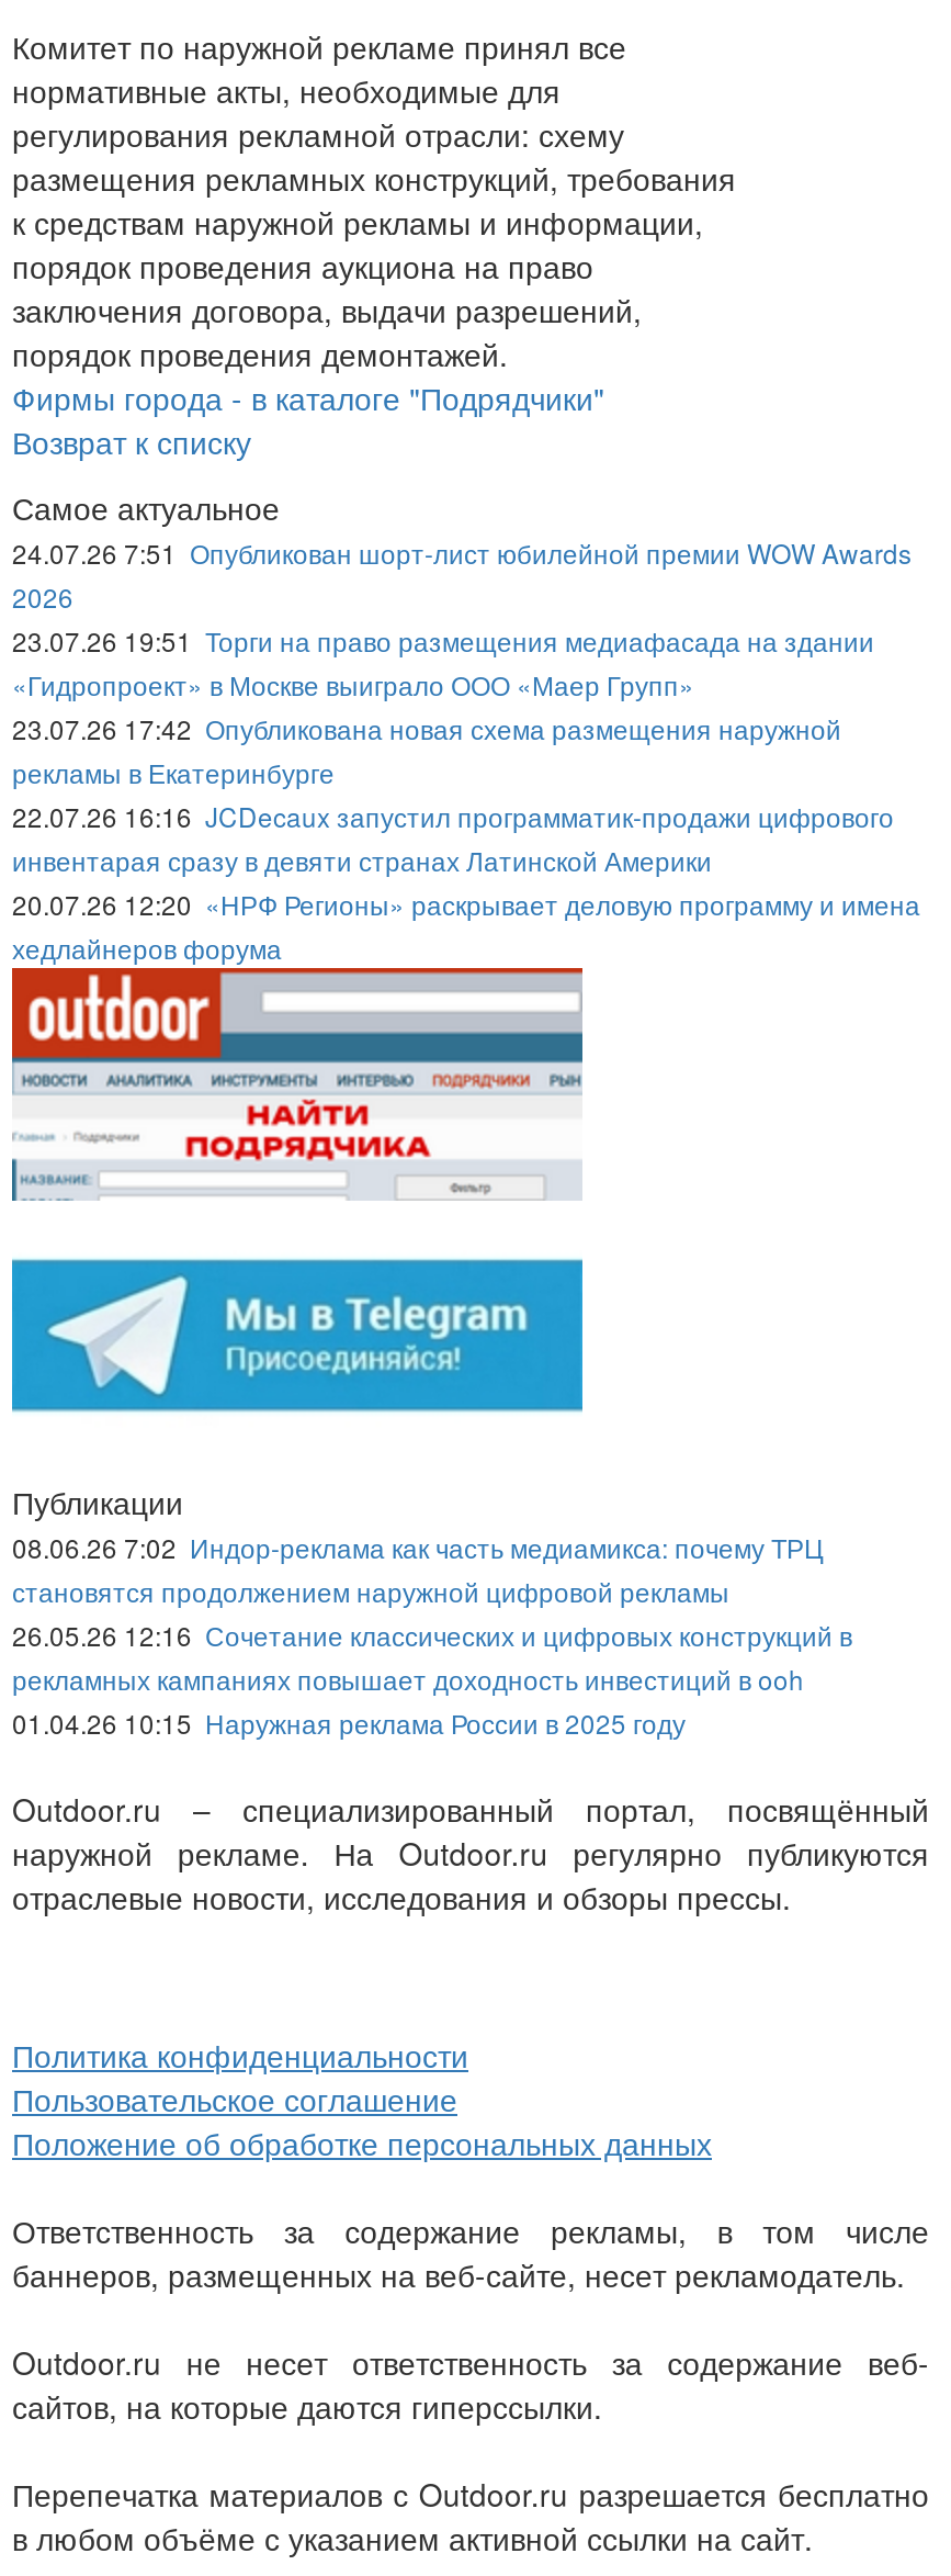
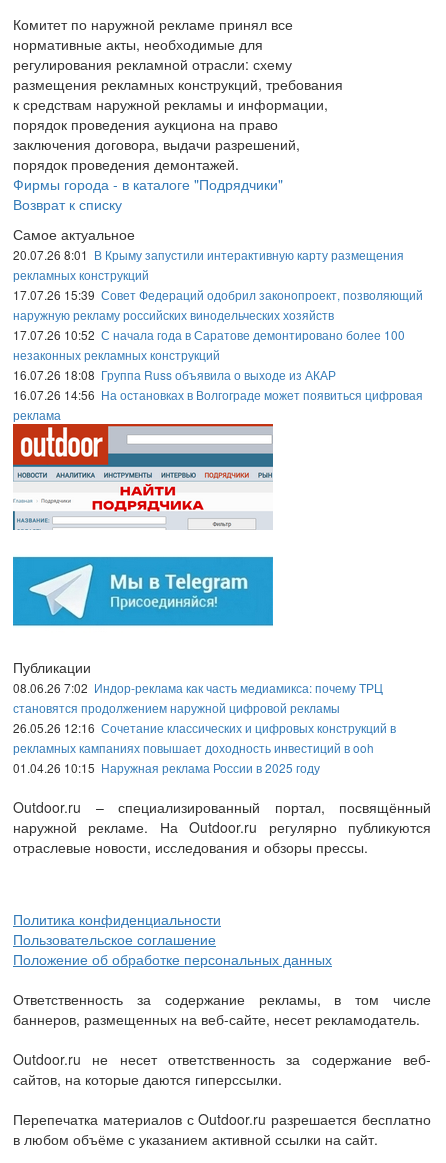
[12,533,920,966] 24.07.26 7:51 Опубликован шорт-лист юбилейной премии WOW Awards | 2026 | 23.07.26 19:51 Торги на право размещения медиафасада на здании | «Гидропроект» в Москве выиграло ООО «Маер Групп» | 23.07.26 17:42 Опубликована новая схема размещения наружной | рекламы в Екатеринбурге | 22.07.26 16:16 JCDecaux запустил программатик-продажи цифрового | инвентарая сразу в девяти странах Латинской Америки | 20.07.26 12:20 «НРФ Регионы» раскрывает деловую программу и имена | хедлайнеров форума -> [13,246,423,423] 20.07.26 8:01 В Крыму запустили интерактивную карту размещения | рекламных конструкций | 17.07.26 15:39 Совет Федераций одобрил законопроект, позволяющий | наружную рекламу российских винодельческих хозяйств | 17.07.26 10:52 С начала года в Саратове демонтировано более 100 | незаконных рекламных конструкций | 16.07.26 18:08 Группа Russ объявила о выходе из АКАР | 16.07.26 14:56 На остановках в Волгограде может появиться цифровая | реклама

